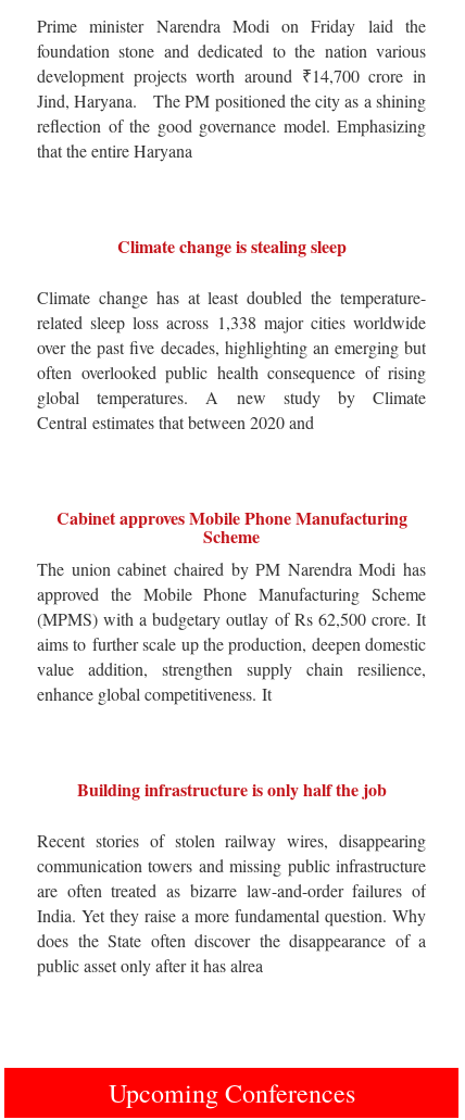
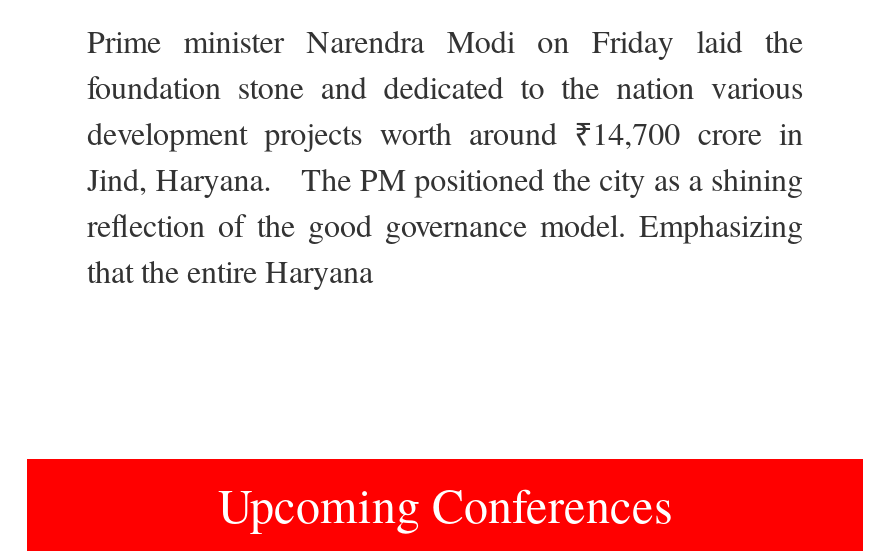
[37,233,426,433] Climate change is stealing sleep | Climate change has at least doubled the temperature- | related sleep loss across 1,338 major cities worldwide | over the past five decades, highlighting an emerging but | often overlooked public health consequence of rising | global temperatures. A new study by Climate | Central estimates that between 2020 and -> none
[37,505,426,705] Cabinet approves Mobile Phone Manufacturing | Scheme | The union cabinet chaired by PM Narendra Modi has | approved the Mobile Phone Manufacturing Scheme | (MPMS) with a budgetary outlay of Rs 62,500 crore. It | aims to further scale up the production, deepen domestic | value addition, strengthen supply chain resilience, | enhance global competitiveness. It -> none
[37,776,426,976] Building infrastructure is only half the job | Recent stories of stolen railway wires, disappearing | communication towers and missing public infrastructure | are often treated as bizarre law-and-order failures of | India. Yet they raise a more fundamental question. Why | does the State often discover the disappearance of a | public asset only after it has alrea -> none

